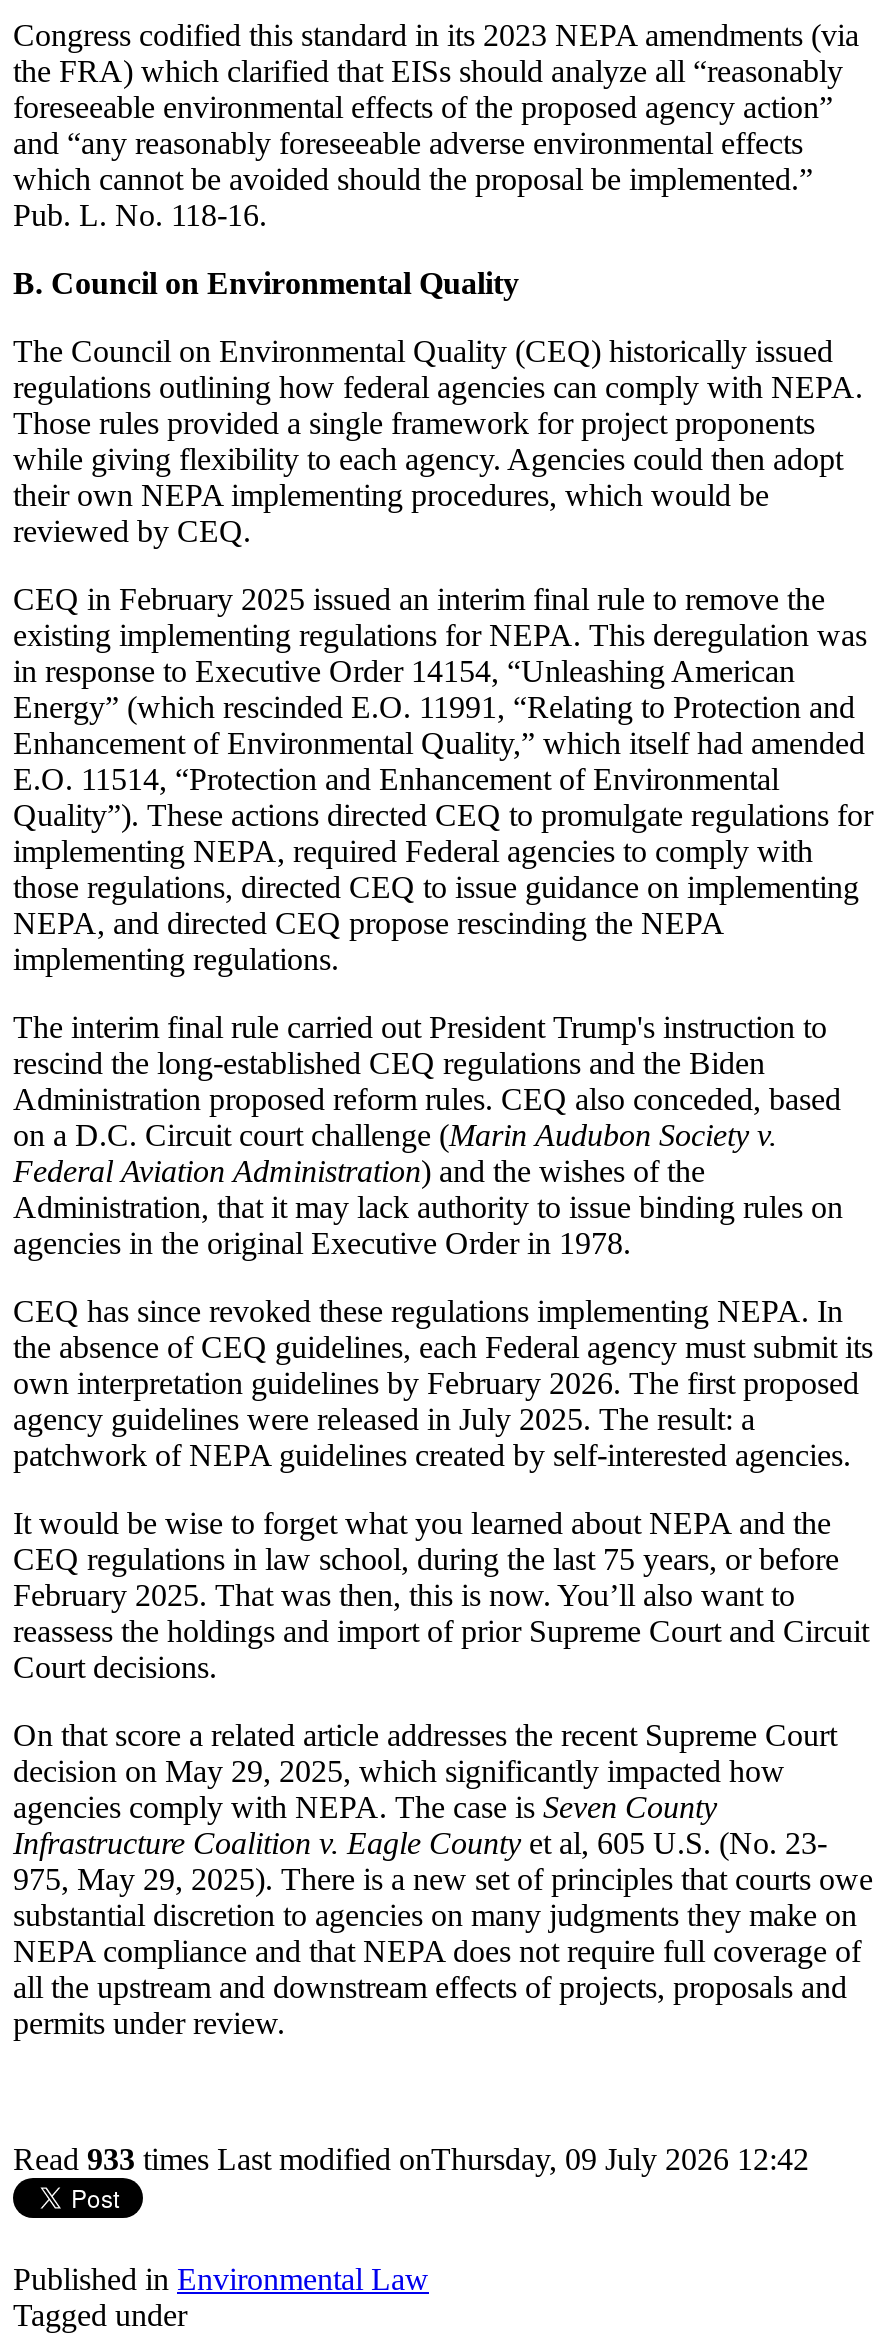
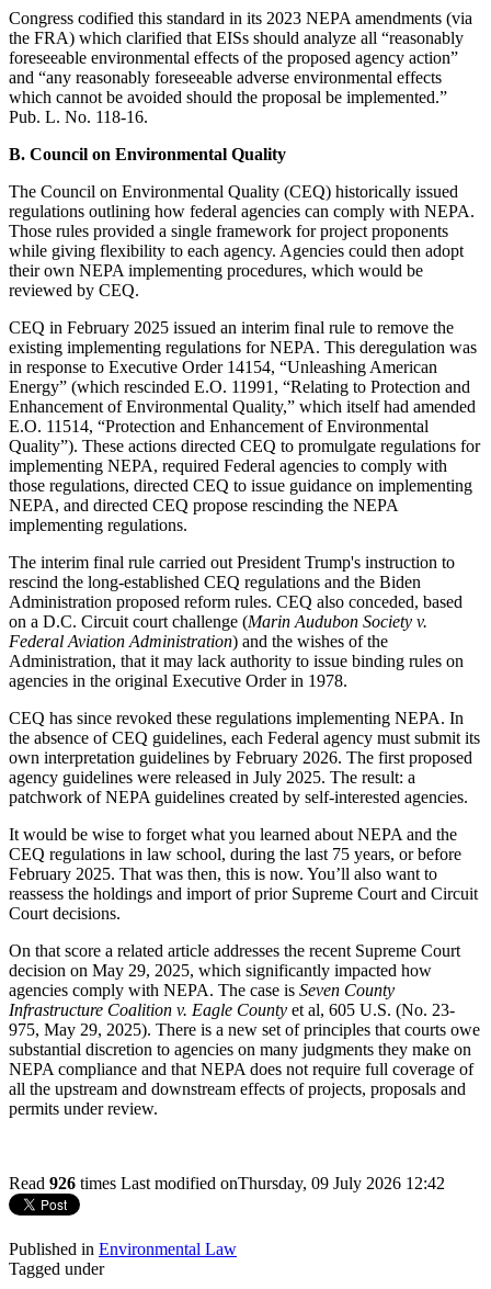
[13,2142,809,2176] Read 933 times Last modified onThursday, 09 July 2026 12:42 -> [9,1174,445,1193] Read 926 times Last modified onThursday, 09 July 2026 12:42

